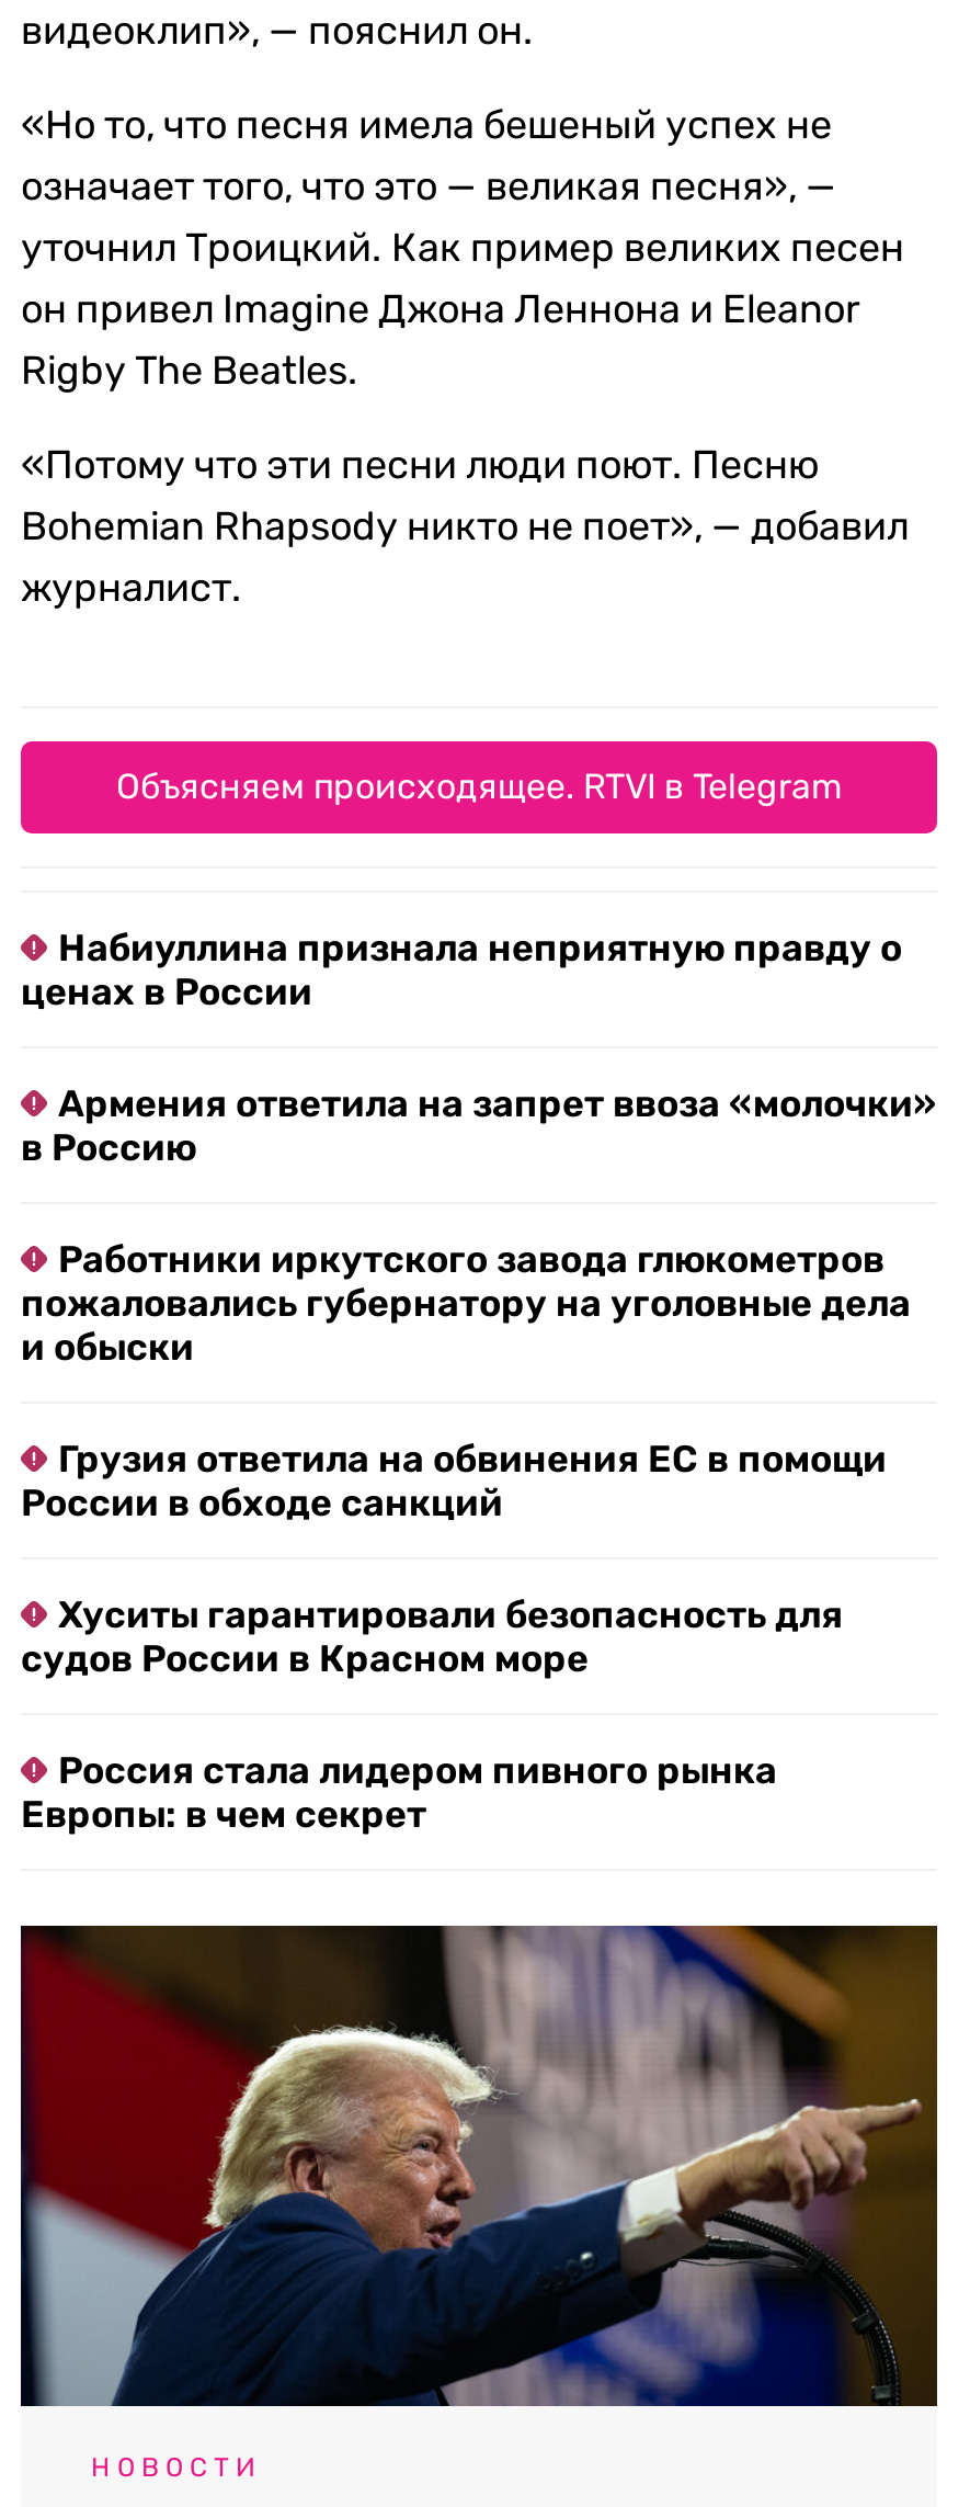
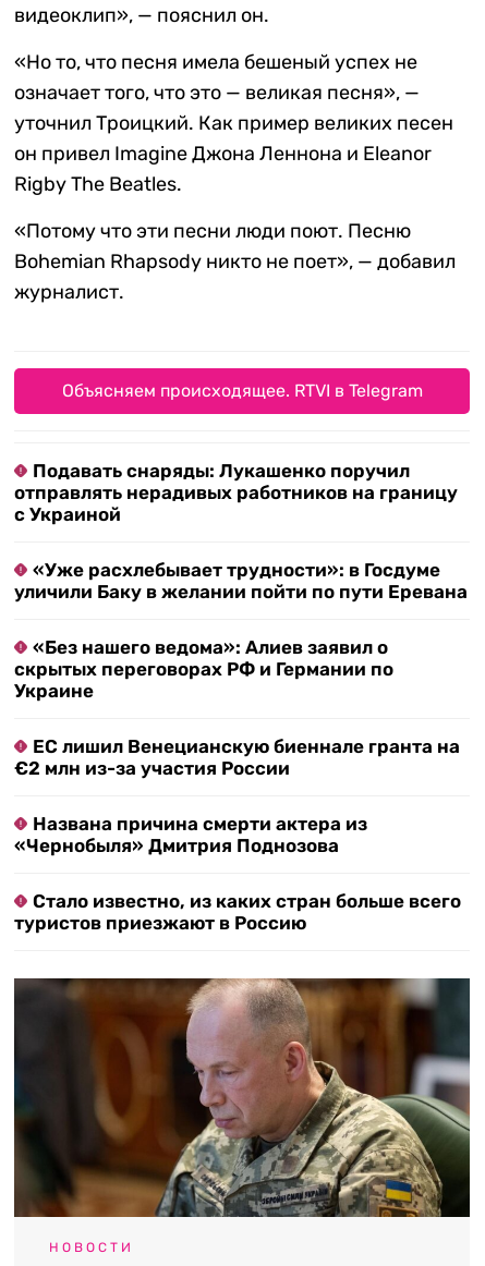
[21,926,902,1014] Набиуллина признала неприятную правду о | ценах в России -> [14,460,458,525] Подавать снаряды: Лукашенко поручил | отправлять нерадивых работников на границу | с Украиной
[21,1082,937,1169] Армения ответила на запрет ввоза «молочки» | в Россию -> [14,559,468,603] «Уже расхлебывает трудности»: в Госдуме | уличили Баку в желании пойти по пути Еревана
[21,1237,911,1369] Работники иркутского завода глюкометров | пожаловались губернатору на уголовные дела | и обыски -> [14,636,393,702] «Без нашего ведома»: Алиев заявил о | скрытых переговорах РФ и Германии по | Украине
[21,1437,887,1525] Грузия ответила на обвинения ЕС в помощи | России в обходе санкций -> [14,736,460,779] ЕС лишил Венецианскую биеннале гранта на | €2 млн из-за участия России
[21,1593,843,1680] Хуситы гарантировали безопасность для | судов России в Красном море -> [14,813,367,856] Названа причина смерти актера из | «Чернобыля» Дмитрия Поднозова
[21,1748,777,1836] Россия стала лидером пивного рынка | Европы: в чем секрет -> [14,890,461,934] Стало известно, из каких стран больше всего | туристов приезжают в Россию
[21,1924,937,2408] [image] -> [14,977,471,1218] [image]

